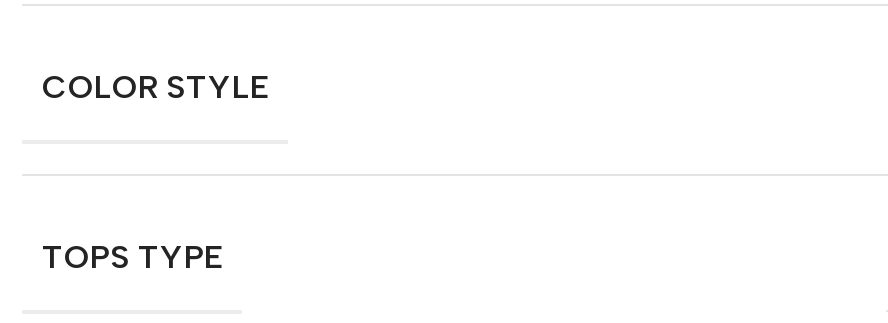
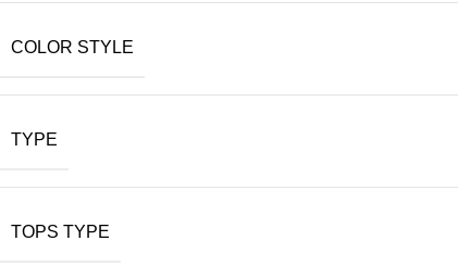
none -> [11,130,58,149] TYPE

